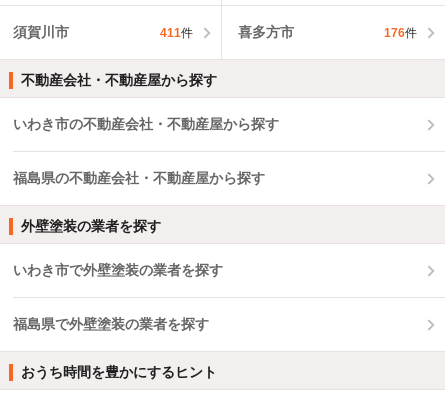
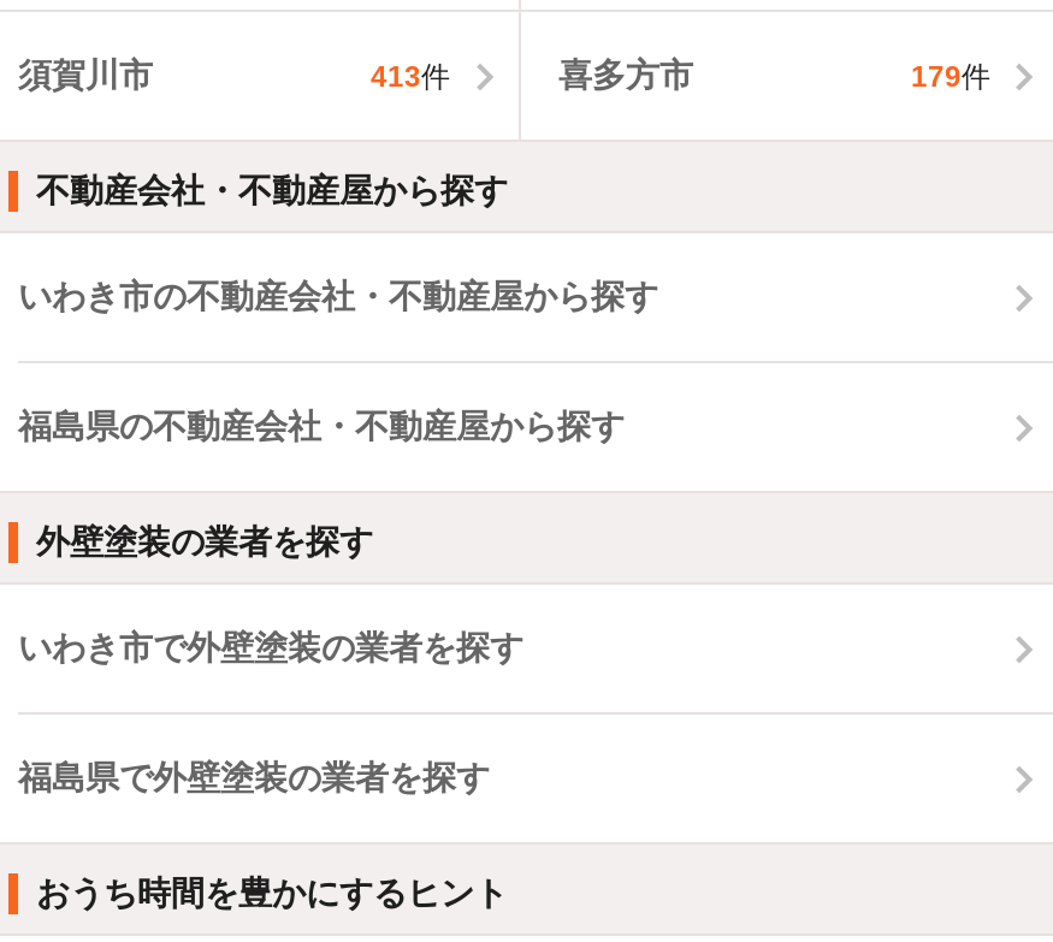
[159,26,192,40] 411件 -> [371,60,450,94] 413件
[384,26,417,40] 176件 -> [911,60,990,94] 179件

